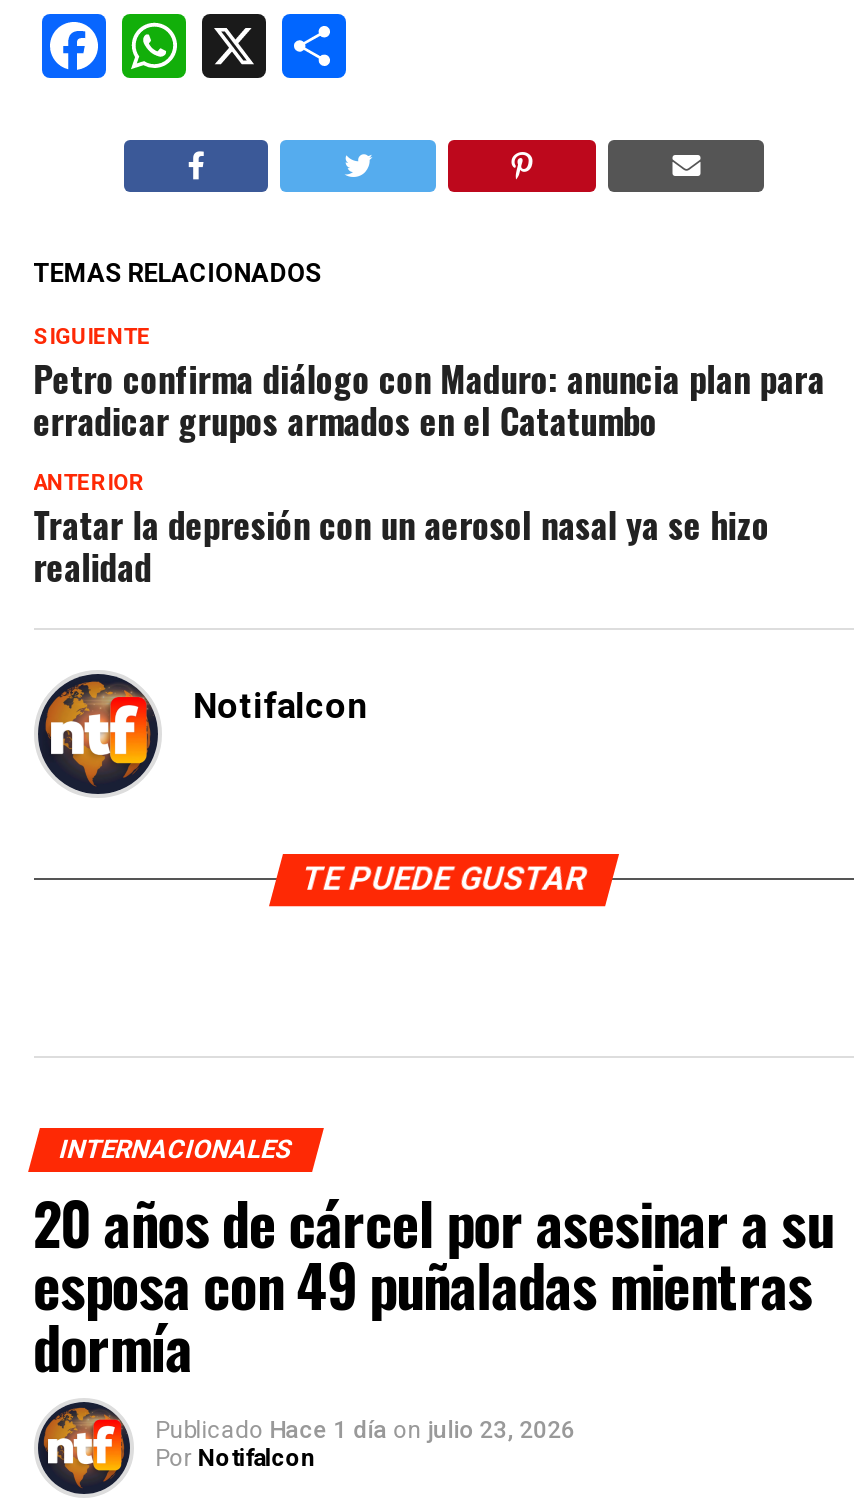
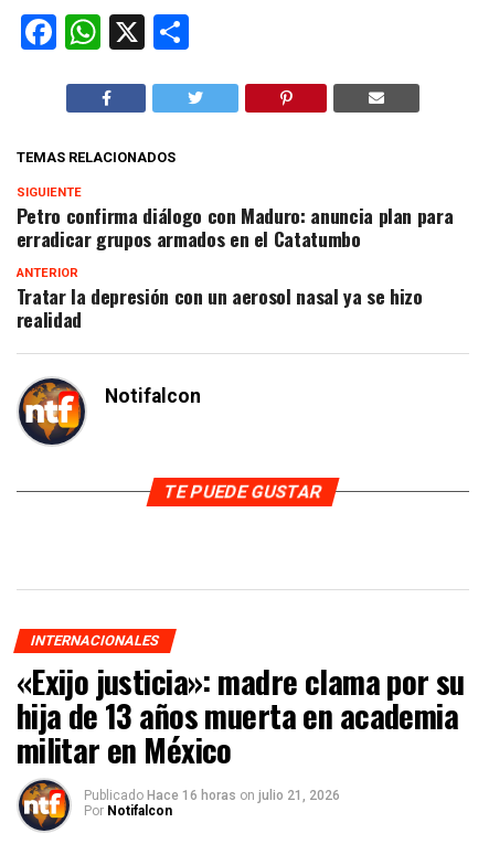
[33,1181,833,1445] 20 años de cárcel por asesinar a su | esposa con 49 puñaladas mientras | dormía | Publicado Hace 1 día on julio 23, 2026 -> [16,657,465,803] «Exijo justicia»: madre clama por su | hija de 13 años muerta en academia | militar en México | Publicado Hace 16 horas on julio 21, 2026

